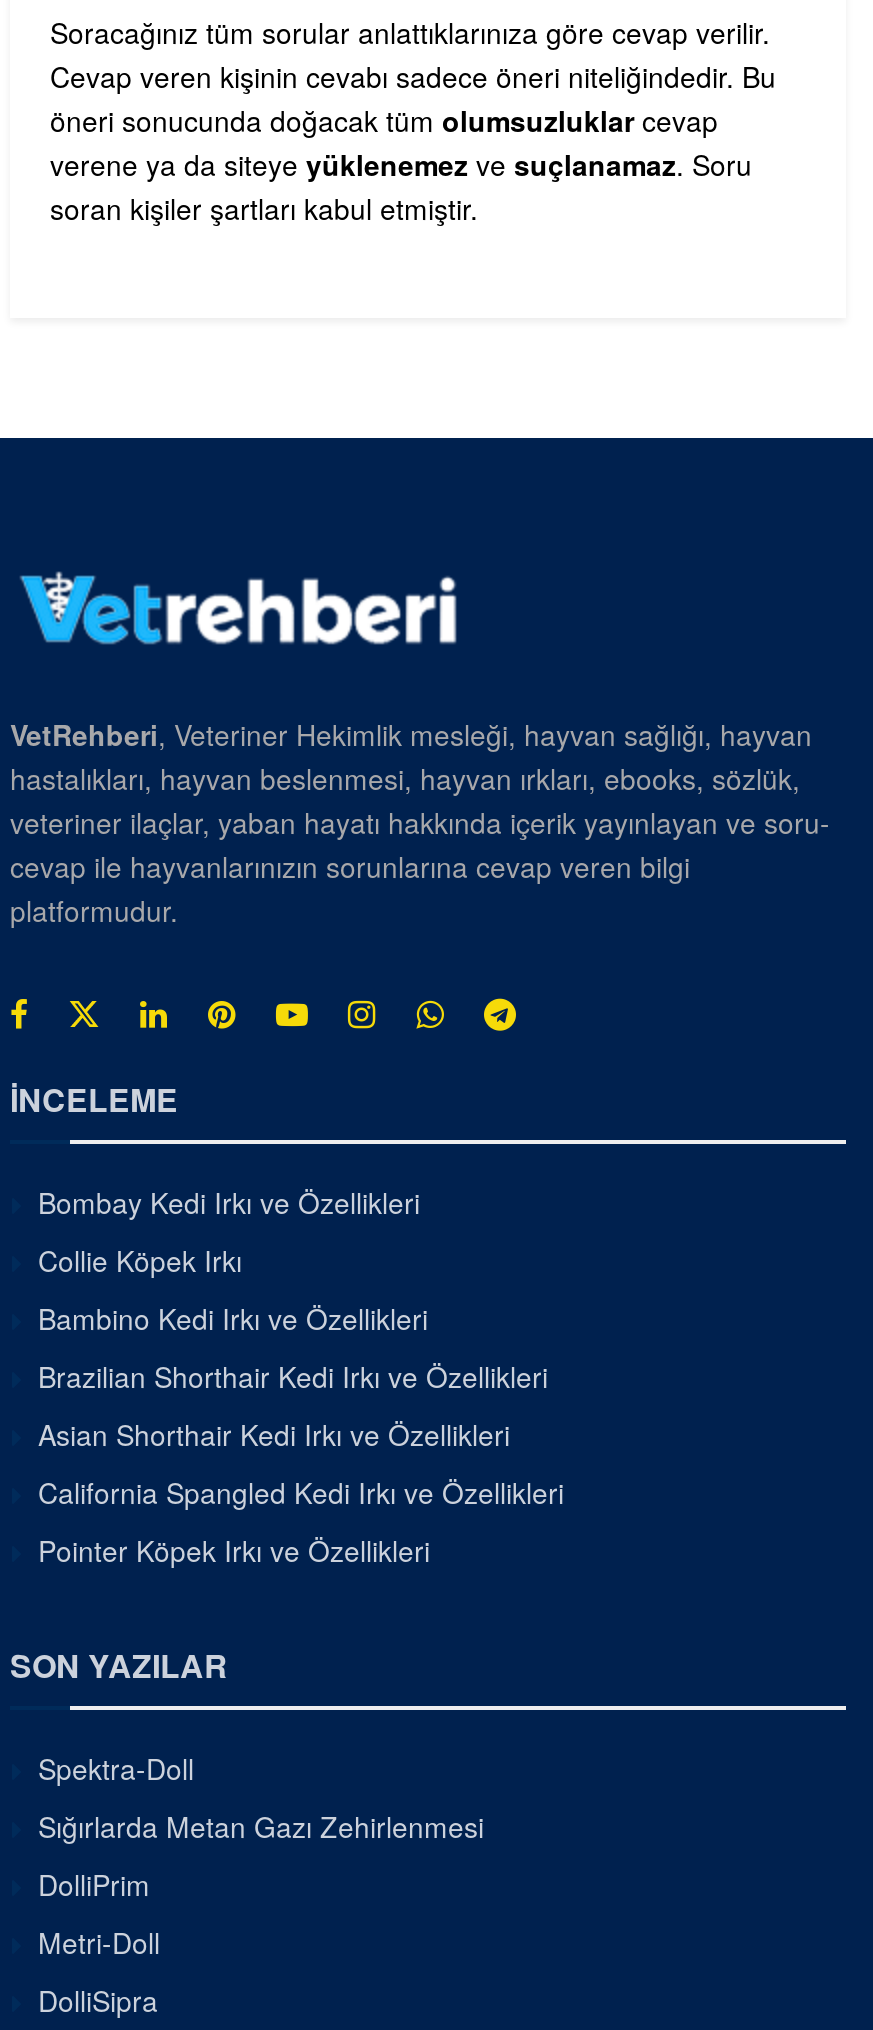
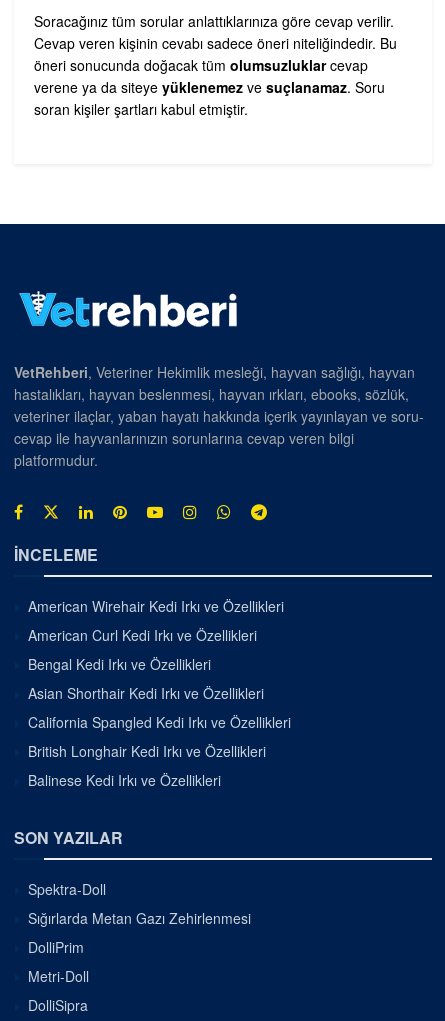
[38,1181,548,1395] Bombay Kedi Irkı ve Özellikleri | Collie Köpek Irkı | Bambino Kedi Irkı ve Özellikleri | Brazilian Shorthair Kedi Irkı ve Özellikleri -> [28,595,284,673] American Wirehair Kedi Irkı ve Özellikleri | American Curl Kedi Irkı ve Özellikleri | Bengal Kedi Irkı ve Özellikleri
moved [38,1413,564,1511] -> [28,682,291,731]: Asian Shorthair Kedi Irkı ve Özellikleri | California Spangled Kedi Irkı ve Özellikleri
[38,1529,430,1569] Pointer Köpek Irkı ve Özellikleri -> [28,740,266,789] British Longhair Kedi Irkı ve Özellikleri | Balinese Kedi Irkı ve Özellikleri

